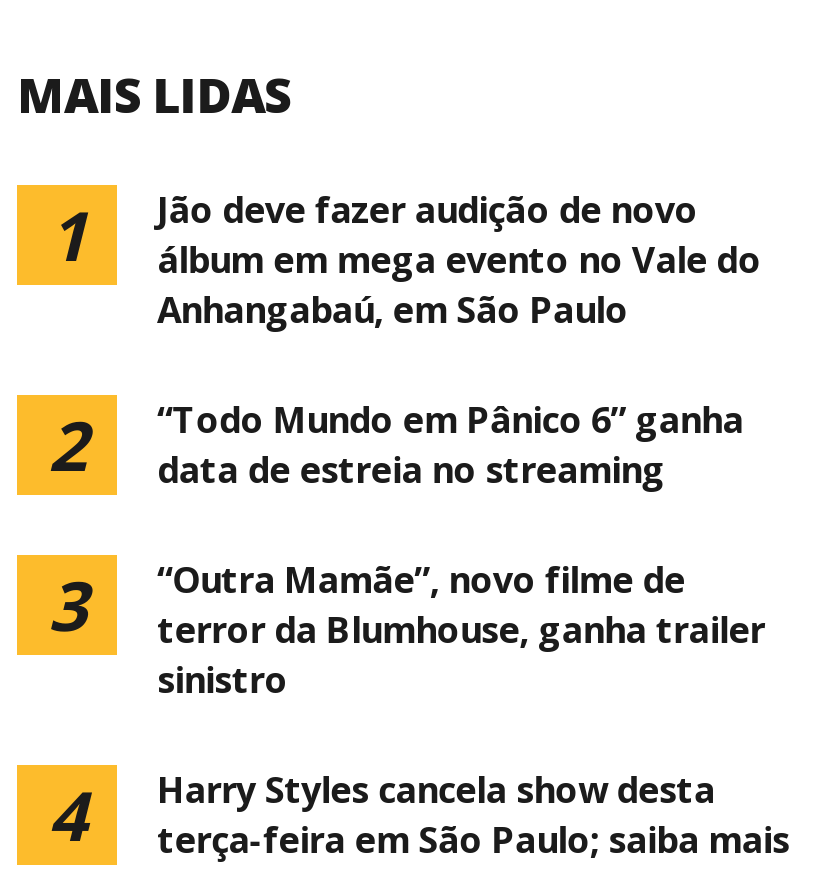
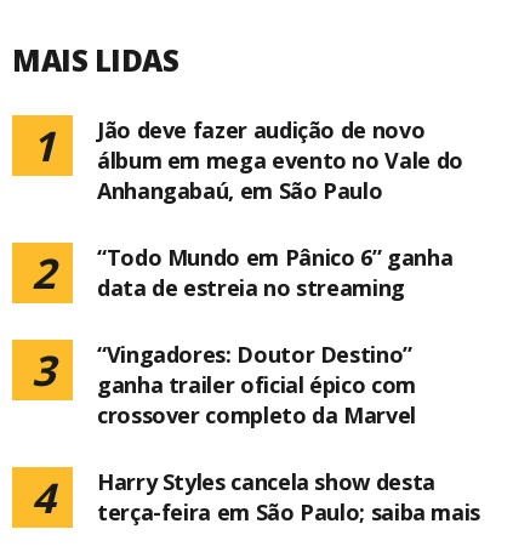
[157,555,765,703] “Outra Mamãe”, novo filme de | terror da Blumhouse, ganha trailer | sinistro -> [97,340,416,430] “Vingadores: Doutor Destino” | ganha trailer oficial épico com | crossover completo da Marvel

